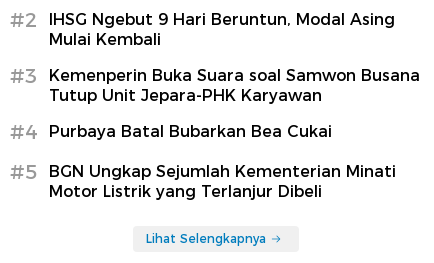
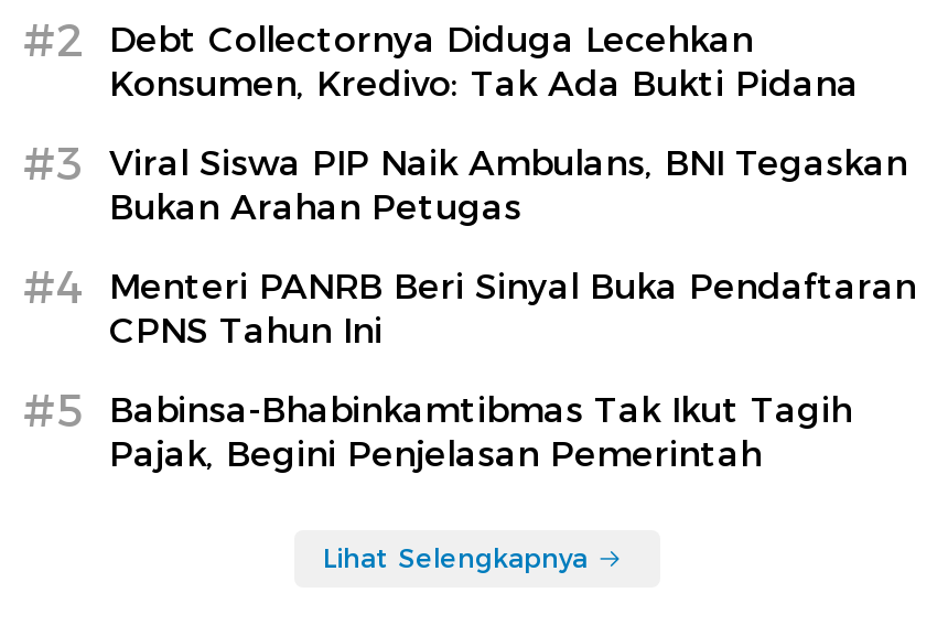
[49,10,395,49] IHSG Ngebut 9 Hari Beruntun, Modal Asing | Mulai Kembali -> [109,18,859,104] Debt Collectornya Diduga Lecehkan | Konsumen, Kredivo: Tak Ada Bukti Pidana
[49,66,420,105] Kemenperin Buka Suara soal Samwon Busana | Tutup Unit Jepara-PHK Karyawan -> [109,141,907,227] Viral Siswa PIP Naik Ambulans, BNI Tegaskan | Bukan Arahan Petugas
[49,122,332,141] Purbaya Batal Bubarkan Bea Cukai -> [109,265,916,351] Menteri PANRB Beri Sinyal Buka Pendaftaran | CPNS Tahun Ini
[49,162,396,201] BGN Ungkap Sejumlah Kementerian Minati | Motor Listrik yang Terlanjur Dibeli -> [109,388,852,474] Babinsa-Bhabinkamtibmas Tak Ikut Tagih | Pajak, Begini Penjelasan Pemerintah

